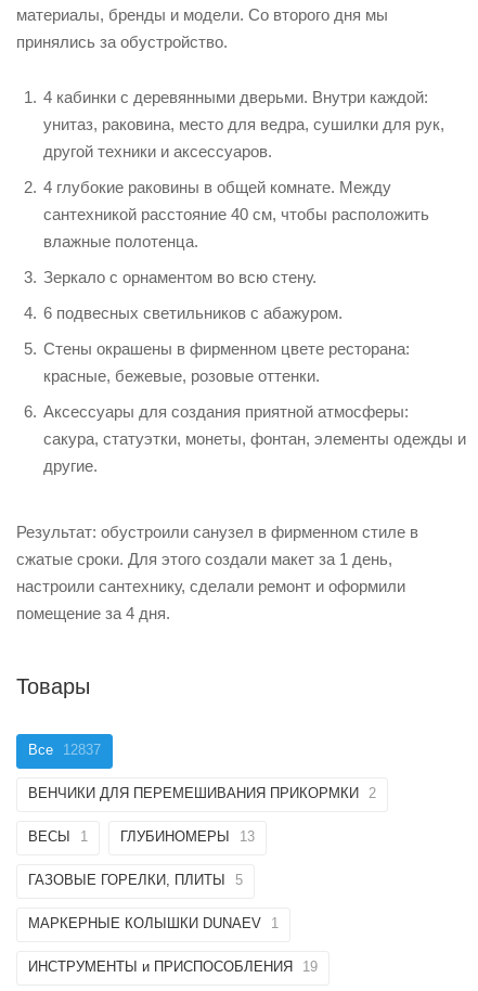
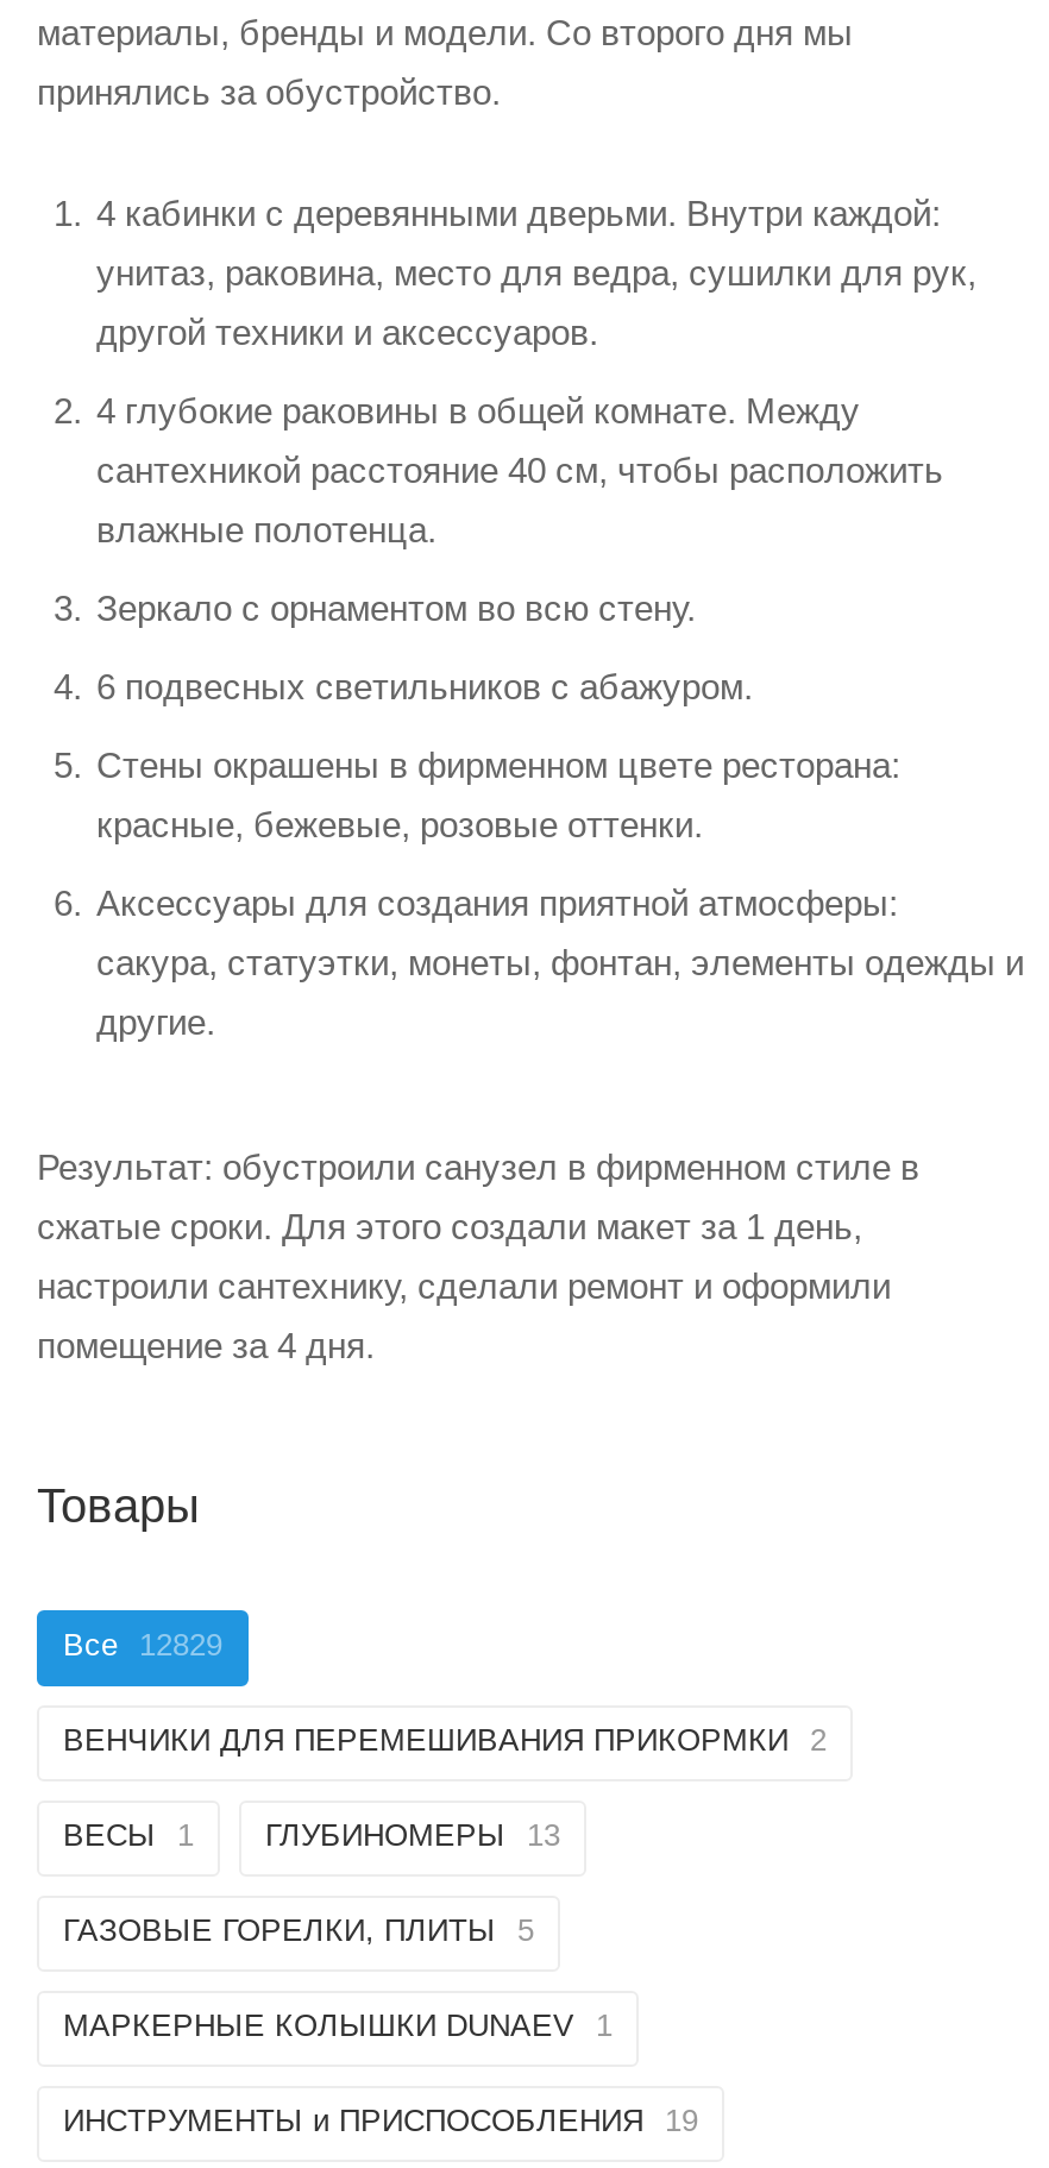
[28,742,101,758] Все 12837 -> [63,1627,222,1663] Все 12829

